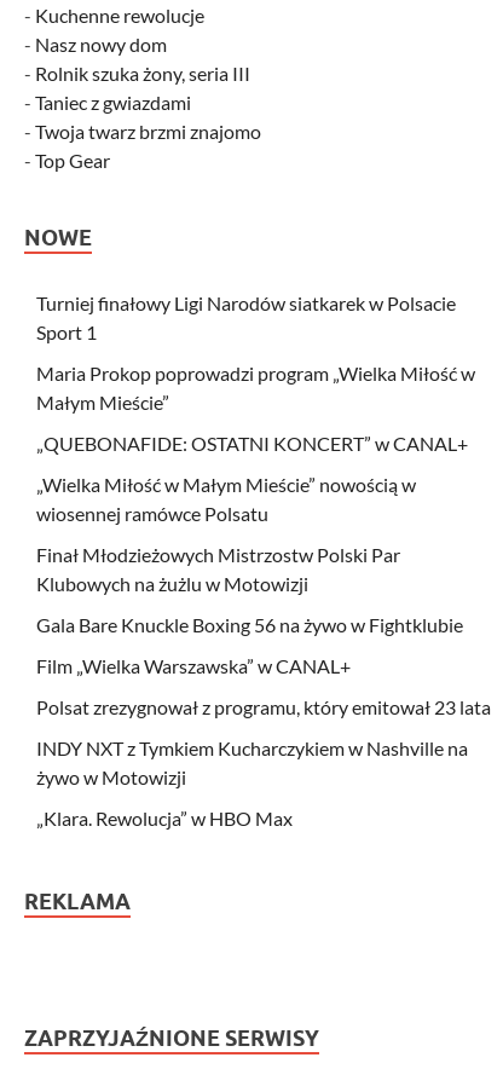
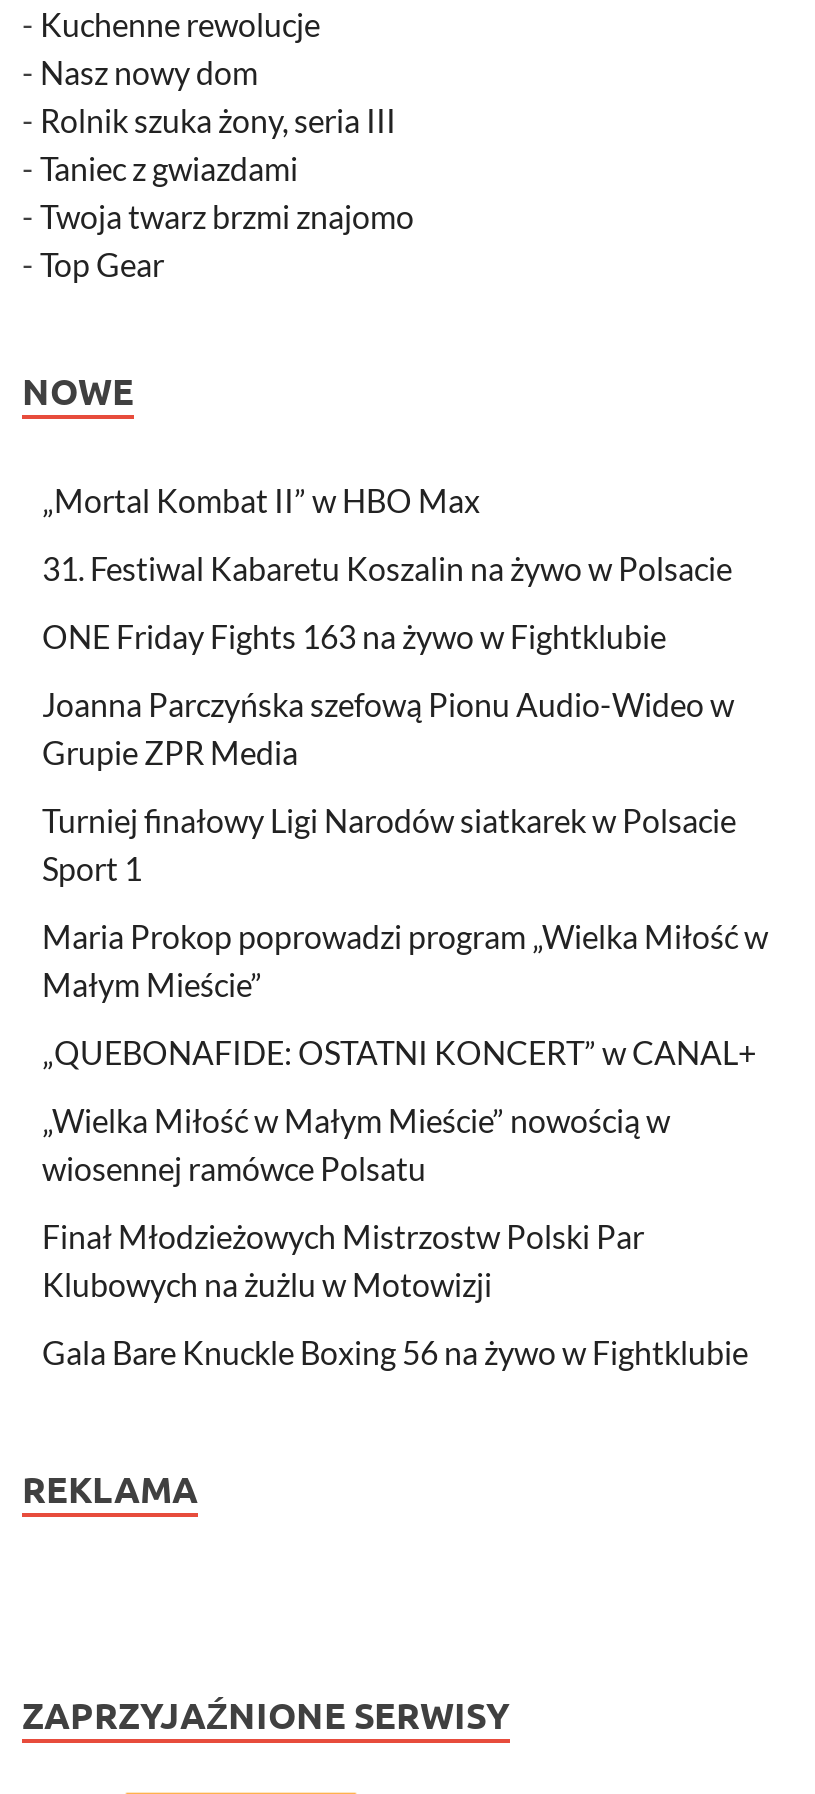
none -> [42,482,734,772] „Mortal Kombat II” w HBO Max | 31. Festiwal Kabaretu Koszalin na żywo w Polsacie | ONE Friday Fights 163 na żywo w Fightklubie | Joanna Parczyńska szefową Pionu Audio-Wideo w | Grupie ZPR Media
moved [36,291,475,636] -> [42,802,768,1372]: Turniej finałowy Ligi Narodów siatkarek w Polsacie | Sport 1 | Maria Prokop poprowadzi program „Wielka Miłość w | ... | Klubowych na żużlu w Motowizji | Gala Bare Knuckle Boxing 56 na żywo w Fightklubie
[36,654,491,829] Film „Wielka Warszawska” w CANAL+ | Polsat zrezygnował z programu, który emitował 23 lata | INDY NXT z Tymkiem Kucharczykiem w Nashville na | żywo w Motowizji | „Klara. Rewolucja” w HBO Max -> none

